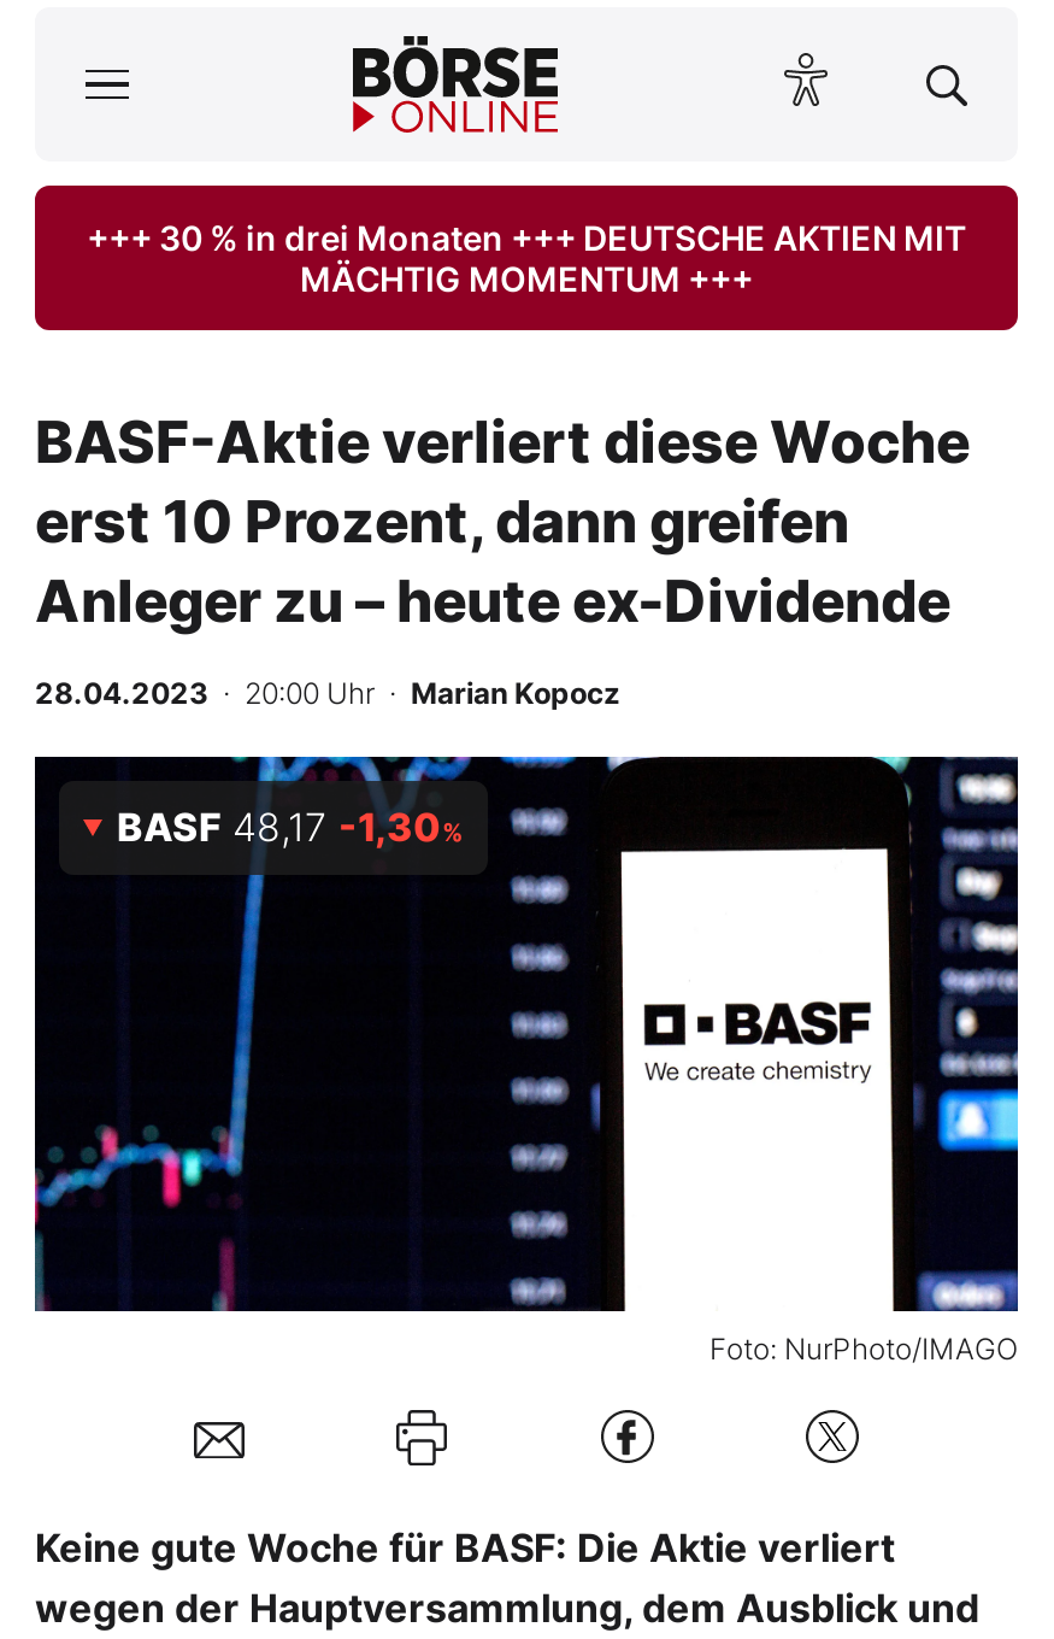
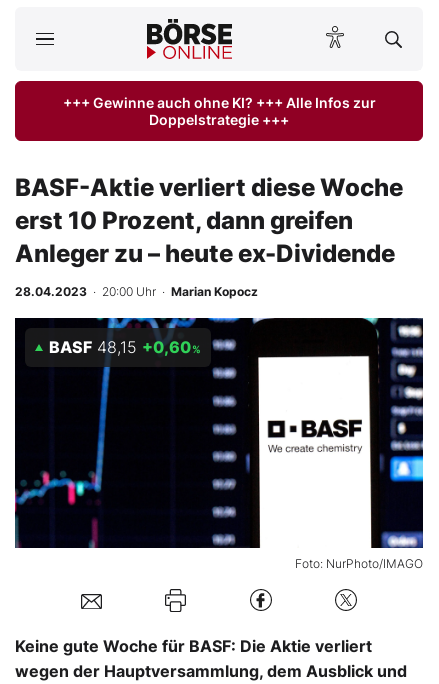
[87,217,966,299] +++ 30 % in drei Monaten +++ DEUTSCHE AKTIEN MIT | MÄCHTIG MOMENTUM +++ -> [62,94,375,128] +++ Gewinne auch ohne KI? +++ Alle Infos zur | Doppelstrategie +++
[117,803,464,851] BASF 48,17 -1,30% -> [49,337,201,357] BASF 48,15 +0,60%

